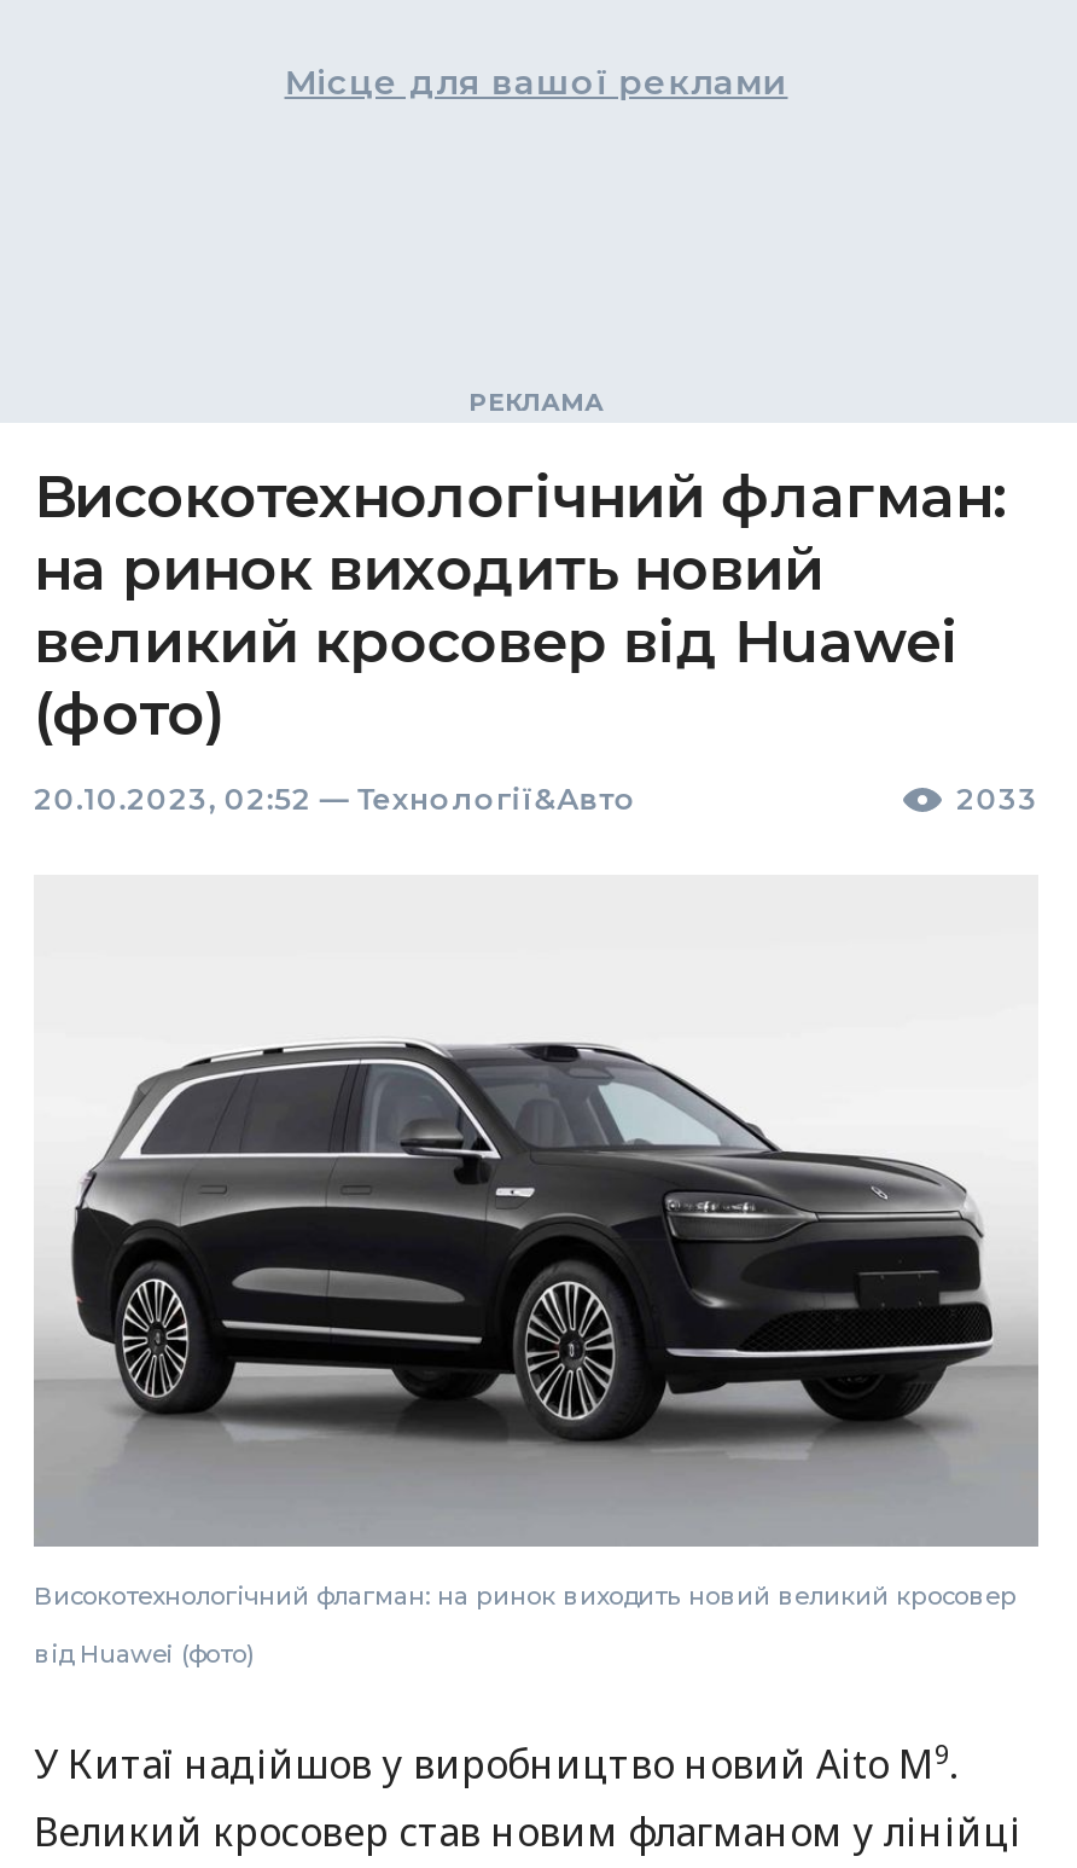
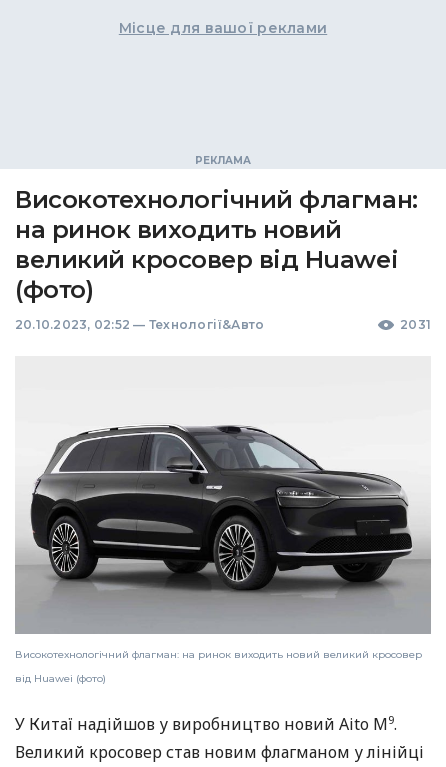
[956,782,1038,818] 2033 -> [400,317,431,332] 2031

